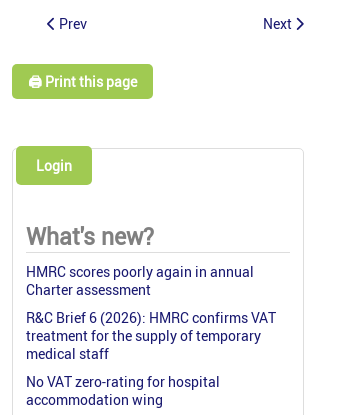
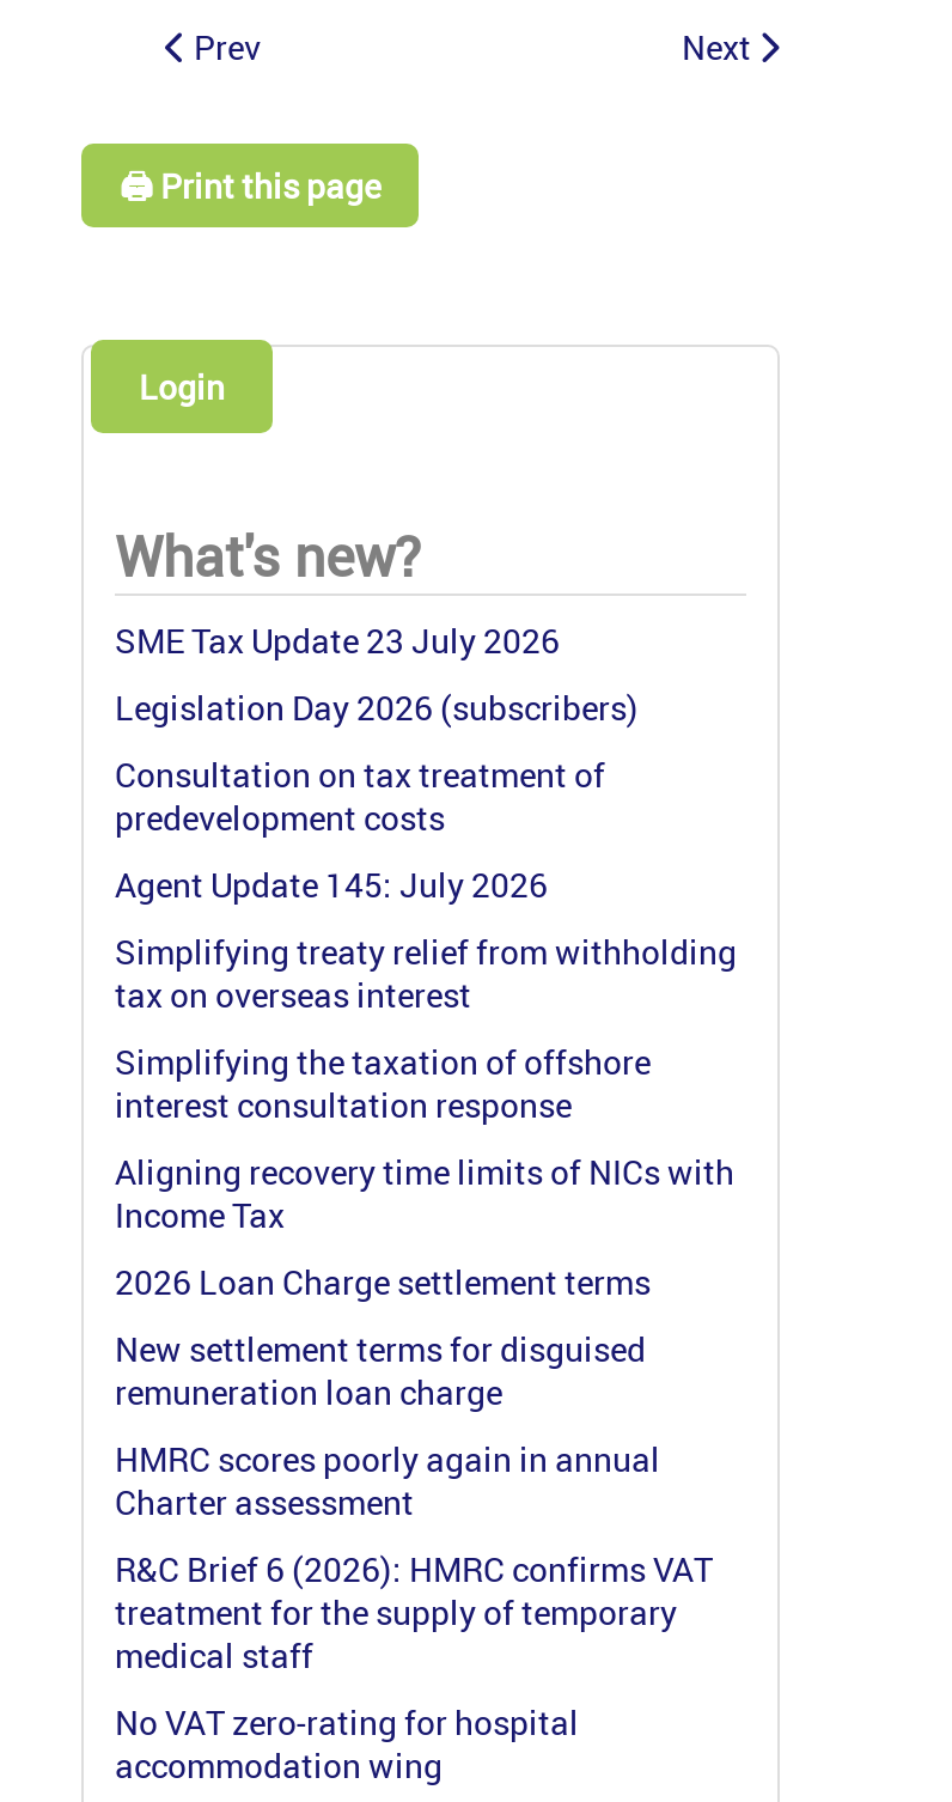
none -> [115,616,737,1413] SME Tax Update 23 July 2026 | Legislation Day 2026 (subscribers) | Consultation on tax treatment of | predevelopment costs | Agent Update 145: July 2026 | Simplifying treaty relief from withholding | tax on overseas interest | Simplifying the taxation of offshore | interest consultation response | Aligning recovery time limits of NICs with | Income Tax | 2026 Loan Charge settlement terms | New settlement terms for disguised | remuneration loan charge

